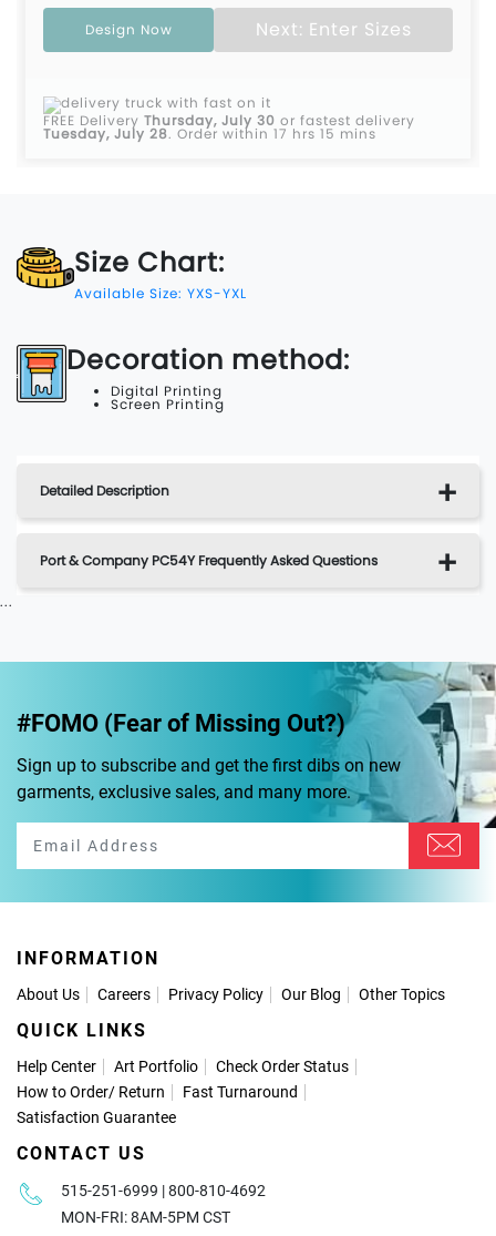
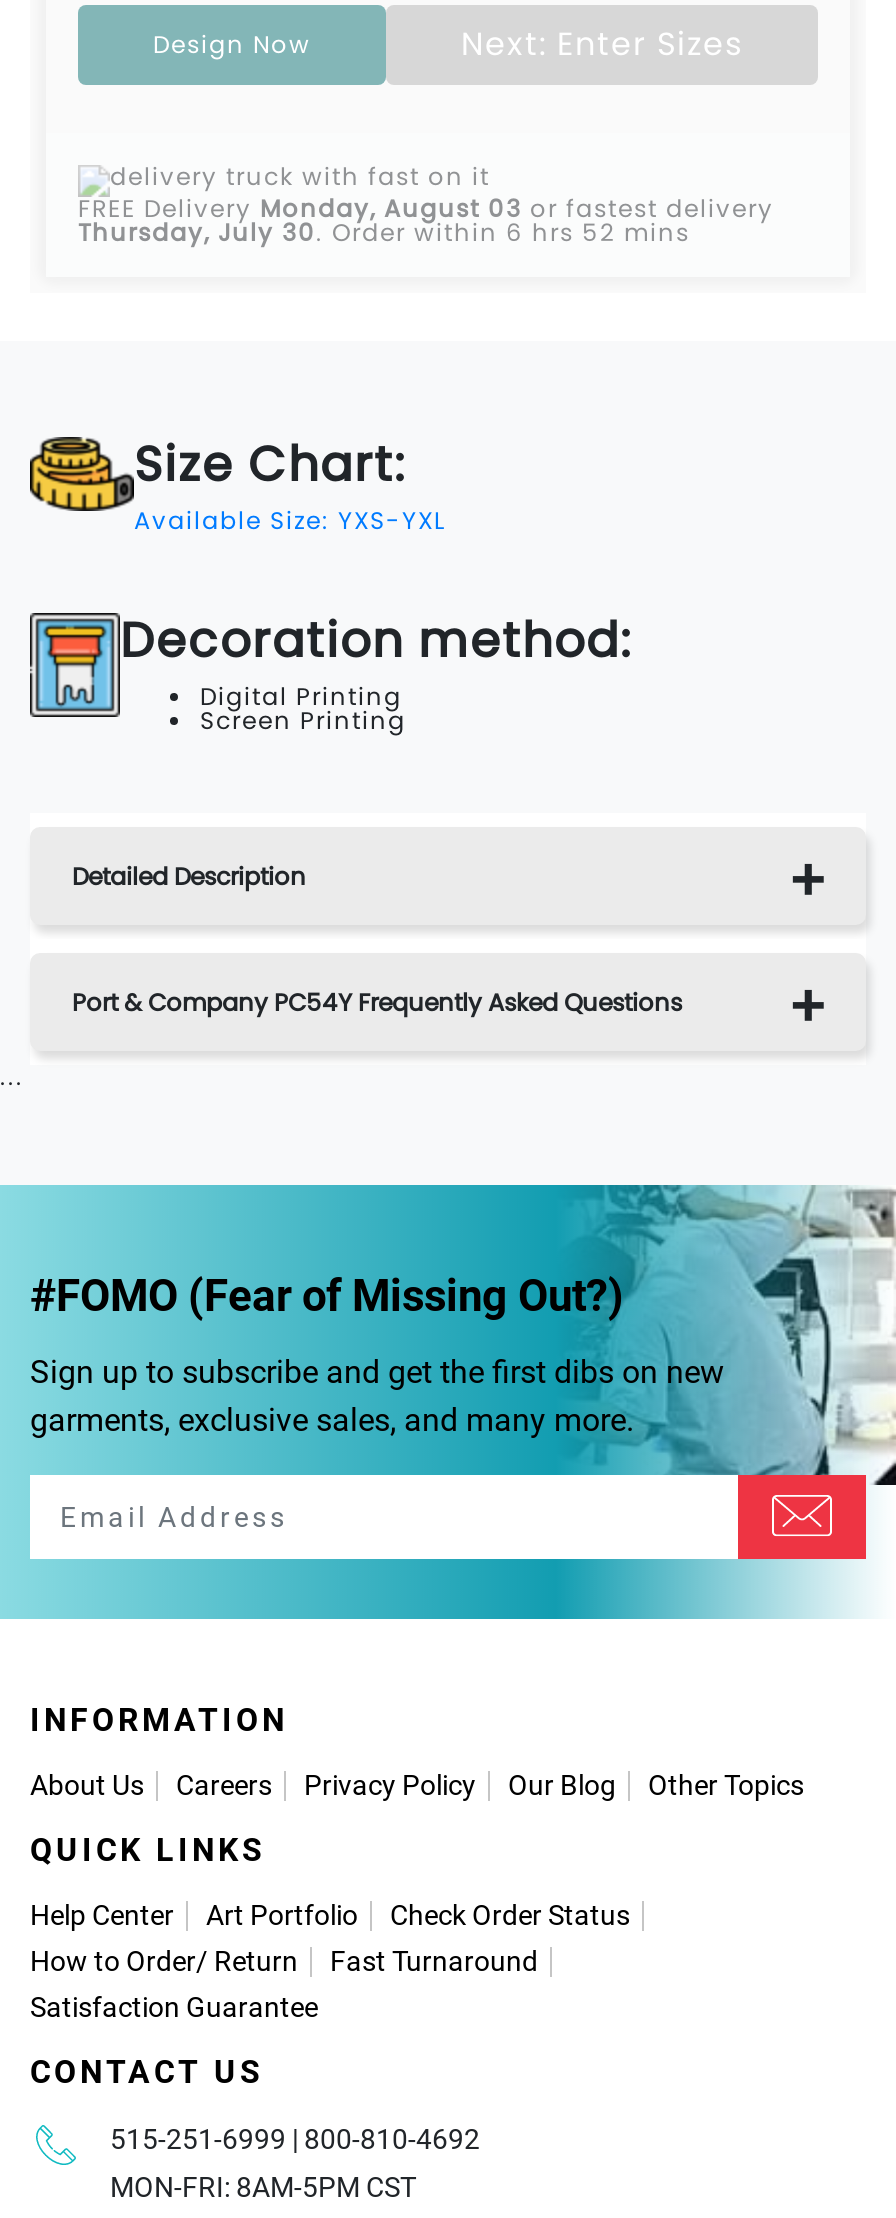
[43,111,415,130] FREE Delivery Thursday, July 30 or fastest delivery -> [78,191,774,225] FREE Delivery Monday, August 03 or fastest delivery
[43,124,376,143] Tuesday, July 28.Order within 17 hrs 15 mins -> [78,215,690,249] Thursday, July 30.Order within 6 hrs 52 mins

